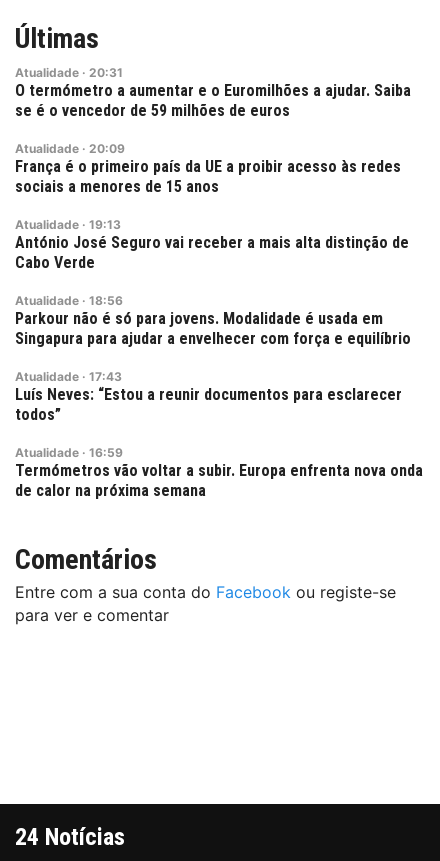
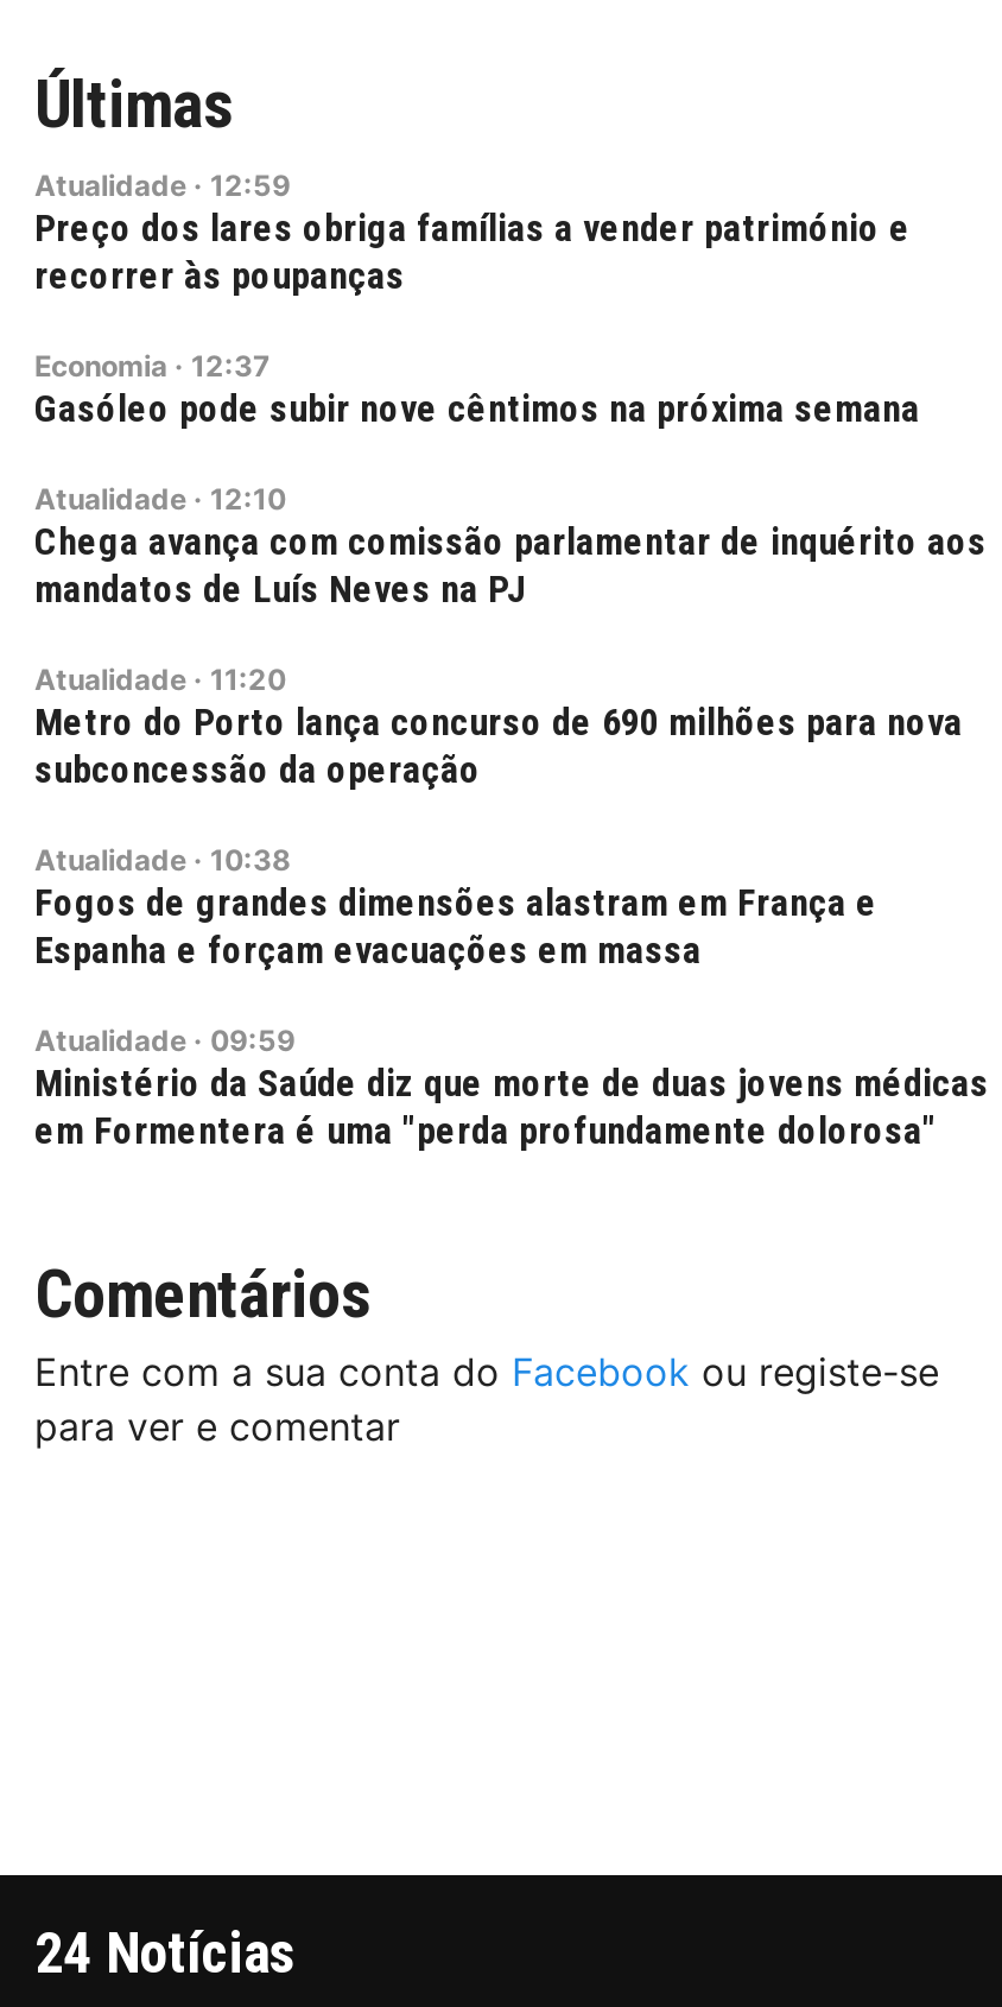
[15,65,411,120] Atualidade · 20:31 | O termómetro a aumentar e o Euromilhões a ajudar. Saiba | se é o vencedor de 59 milhões de euros -> [34,168,911,299] Atualidade · 12:59 | Preço dos lares obriga famílias a vender património e | recorrer às poupanças
[15,141,401,196] Atualidade · 20:09 | França é o primeiro país da UE a proibir acesso às redes | sociais a menores de 15 anos -> [34,349,920,432] Economia · 12:37 | Gasóleo pode subir nove cêntimos na próxima semana
[15,217,409,272] Atualidade · 19:13 | António José Seguro vai receber a mais alta distinção de | Cabo Verde -> [34,482,987,612] Atualidade · 12:10 | Chega avança com comissão parlamentar de inquérito aos | mandatos de Luís Neves na PJ
[15,293,411,348] Atualidade · 18:56 | Parkour não é só para jovens. Modalidade é usada em | Singapura para ajudar a envelhecer com força e equilíbrio -> [34,662,963,793] Atualidade · 11:20 | Metro do Porto lança concurso de 690 milhões para nova | subconcessão da operação
[15,369,402,424] Atualidade · 17:43 | Luís Neves: “Estou a reunir documentos para esclarecer | todos” -> [34,843,877,973] Atualidade · 10:38 | Fogos de grandes dimensões alastram em França e | Espanha e forçam evacuações em massa
[15,445,423,500] Atualidade · 16:59 | Termómetros vão voltar a subir. Europa enfrenta nova onda | de calor na próxima semana -> [34,1023,989,1154] Atualidade · 09:59 | Ministério da Saúde diz que morte de duas jovens médicas | em Formentera é uma "perda profundamente dolorosa"

